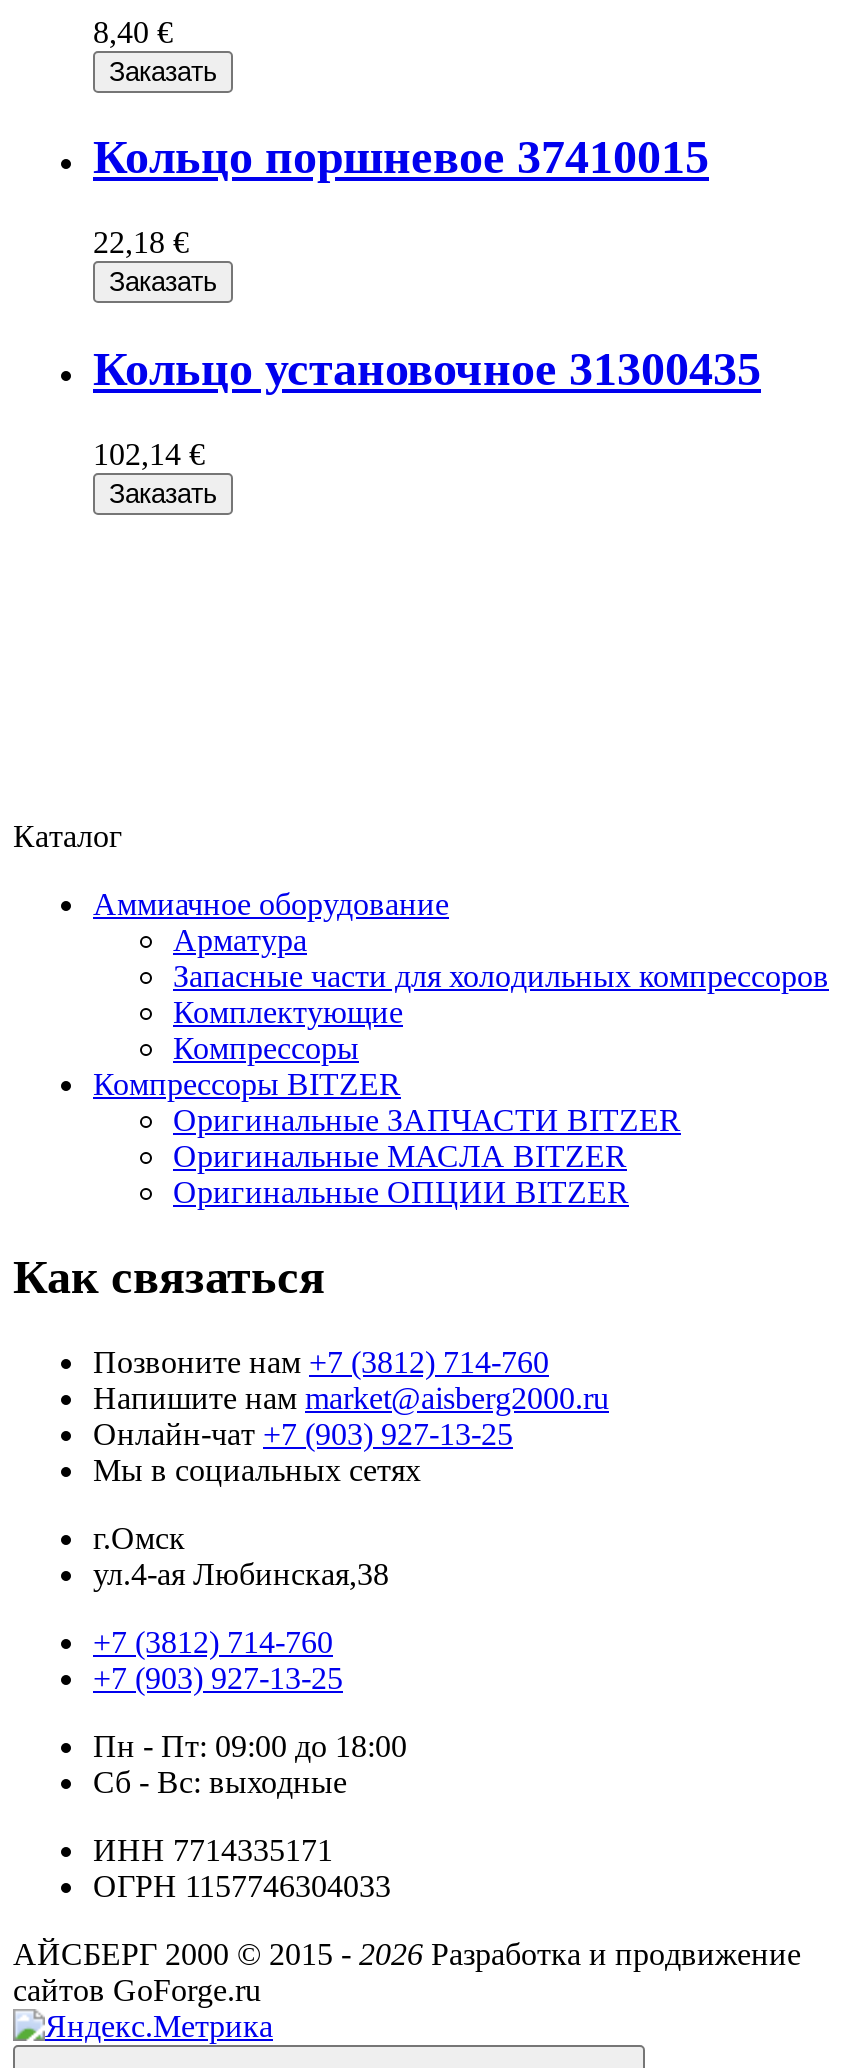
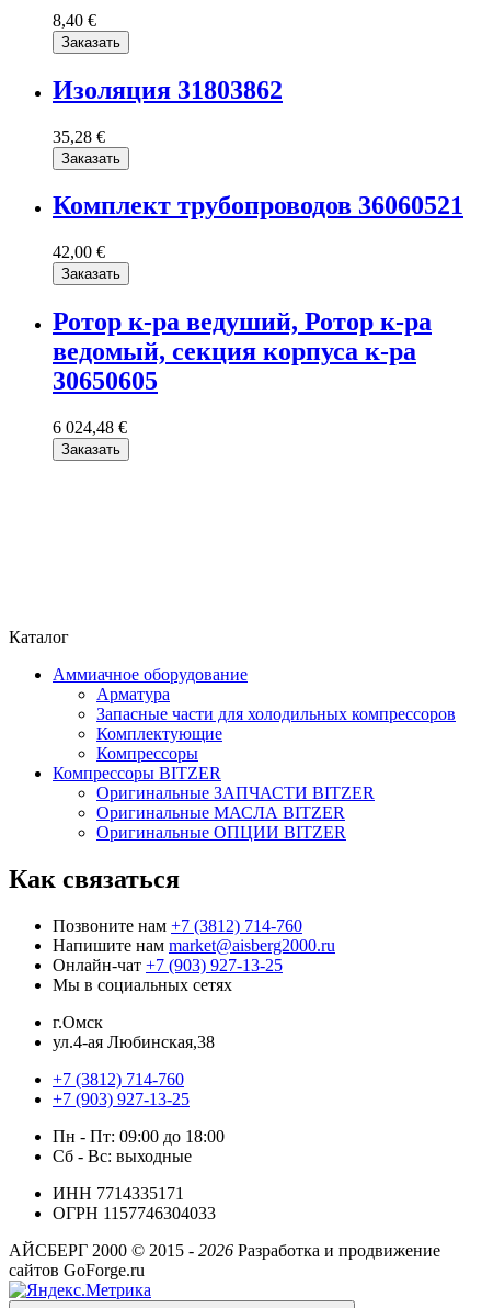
[93,132,709,184] Кольцо поршневое 37410015 -> [53,75,283,104] Изоляция 31803862
[93,226,189,260] 22,18 € -> [53,127,105,145] 35,28 €
[93,344,761,472] Кольцо установочное 31300435 | 102,14 € -> [53,191,463,437] Комплект трубопроводов 36060521 | 42,00 € | Заказать | Ротор к-ра ведуший, Ротор к-ра | ведомый, секция корпуса к-ра | 30650605 | 6 024,48 €

